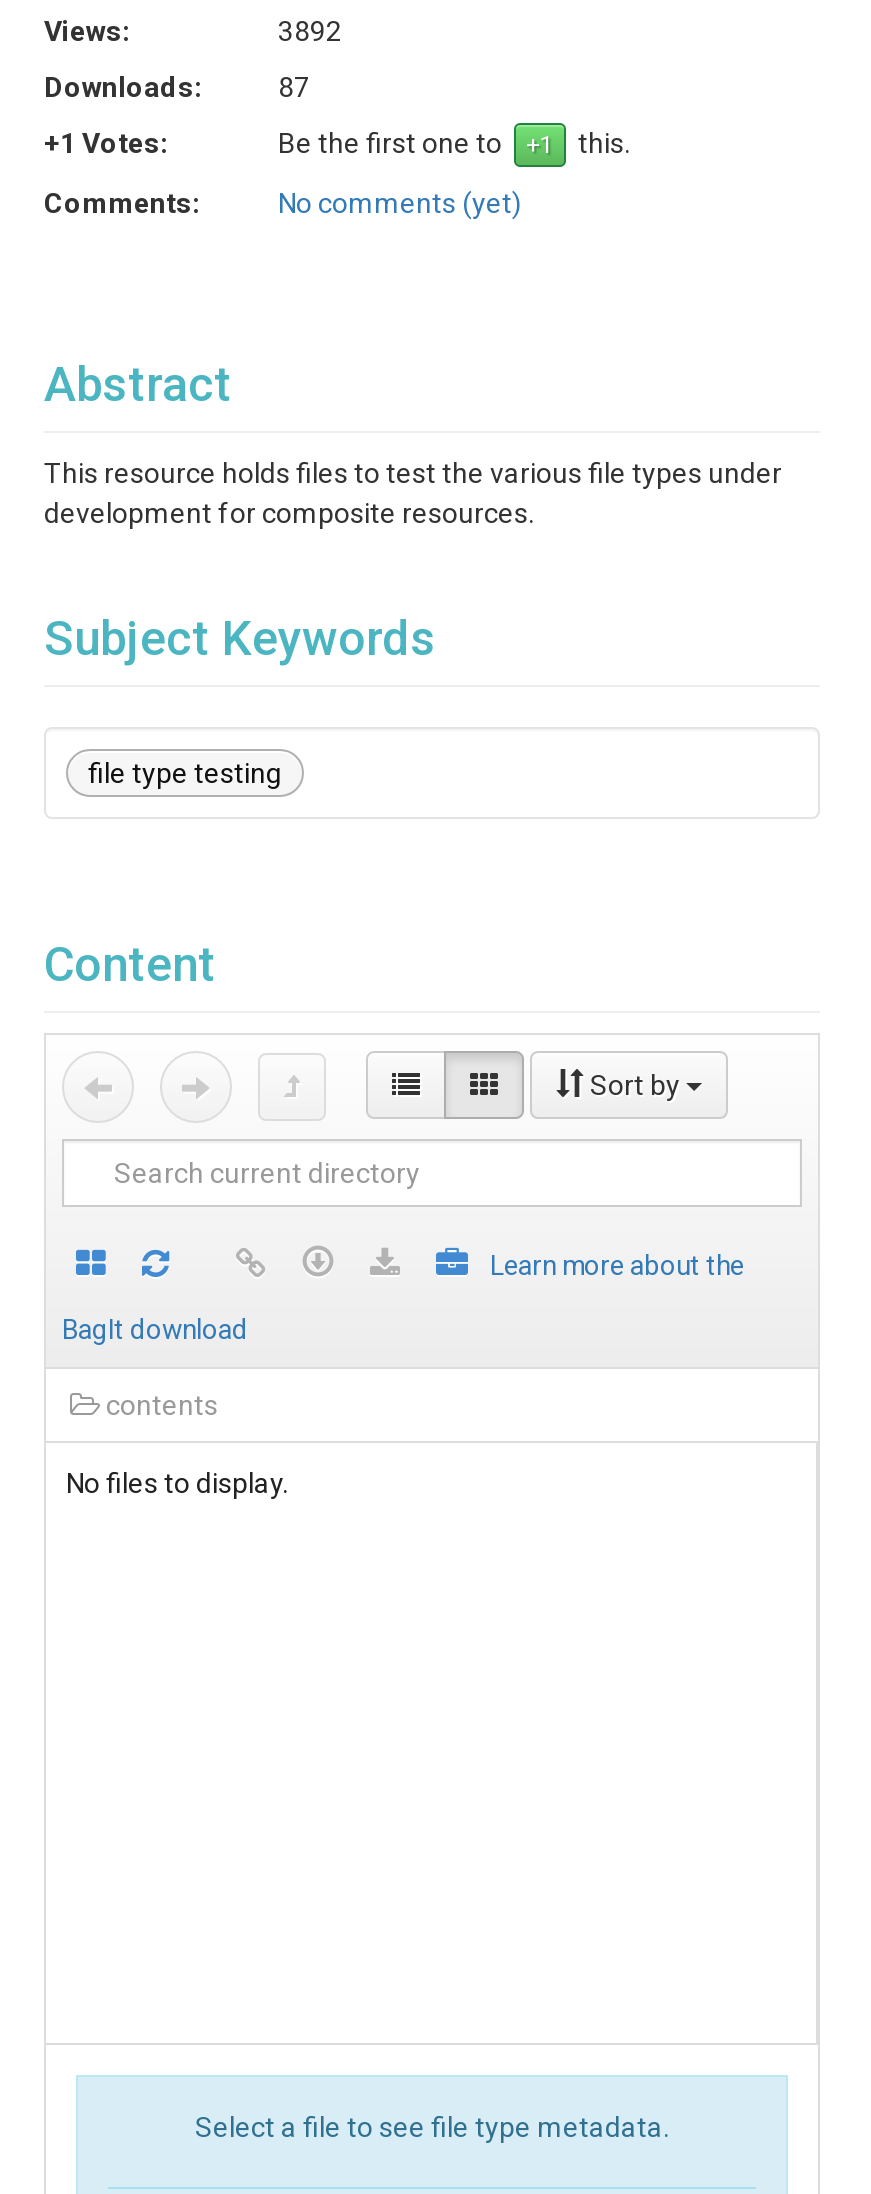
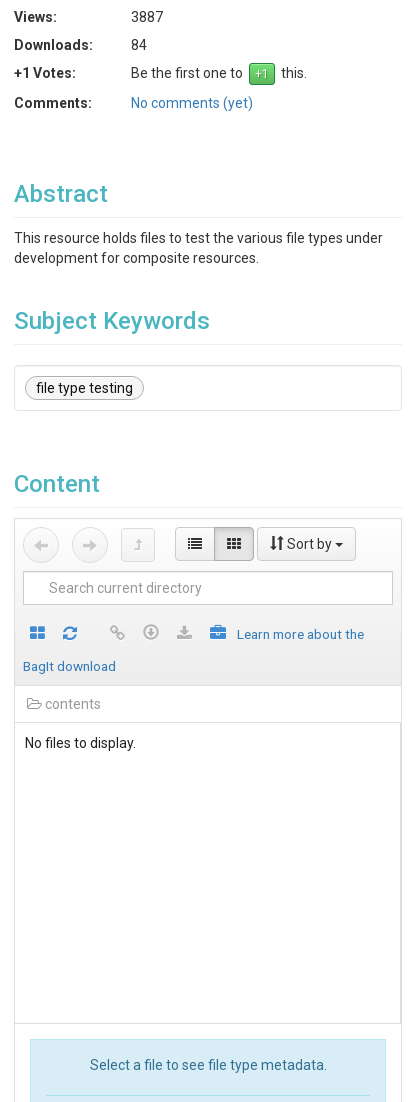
[278,15,342,47] 3892 -> [131,9,163,25] 3887
[278,71,310,103] 87 -> [131,37,147,53] 84

